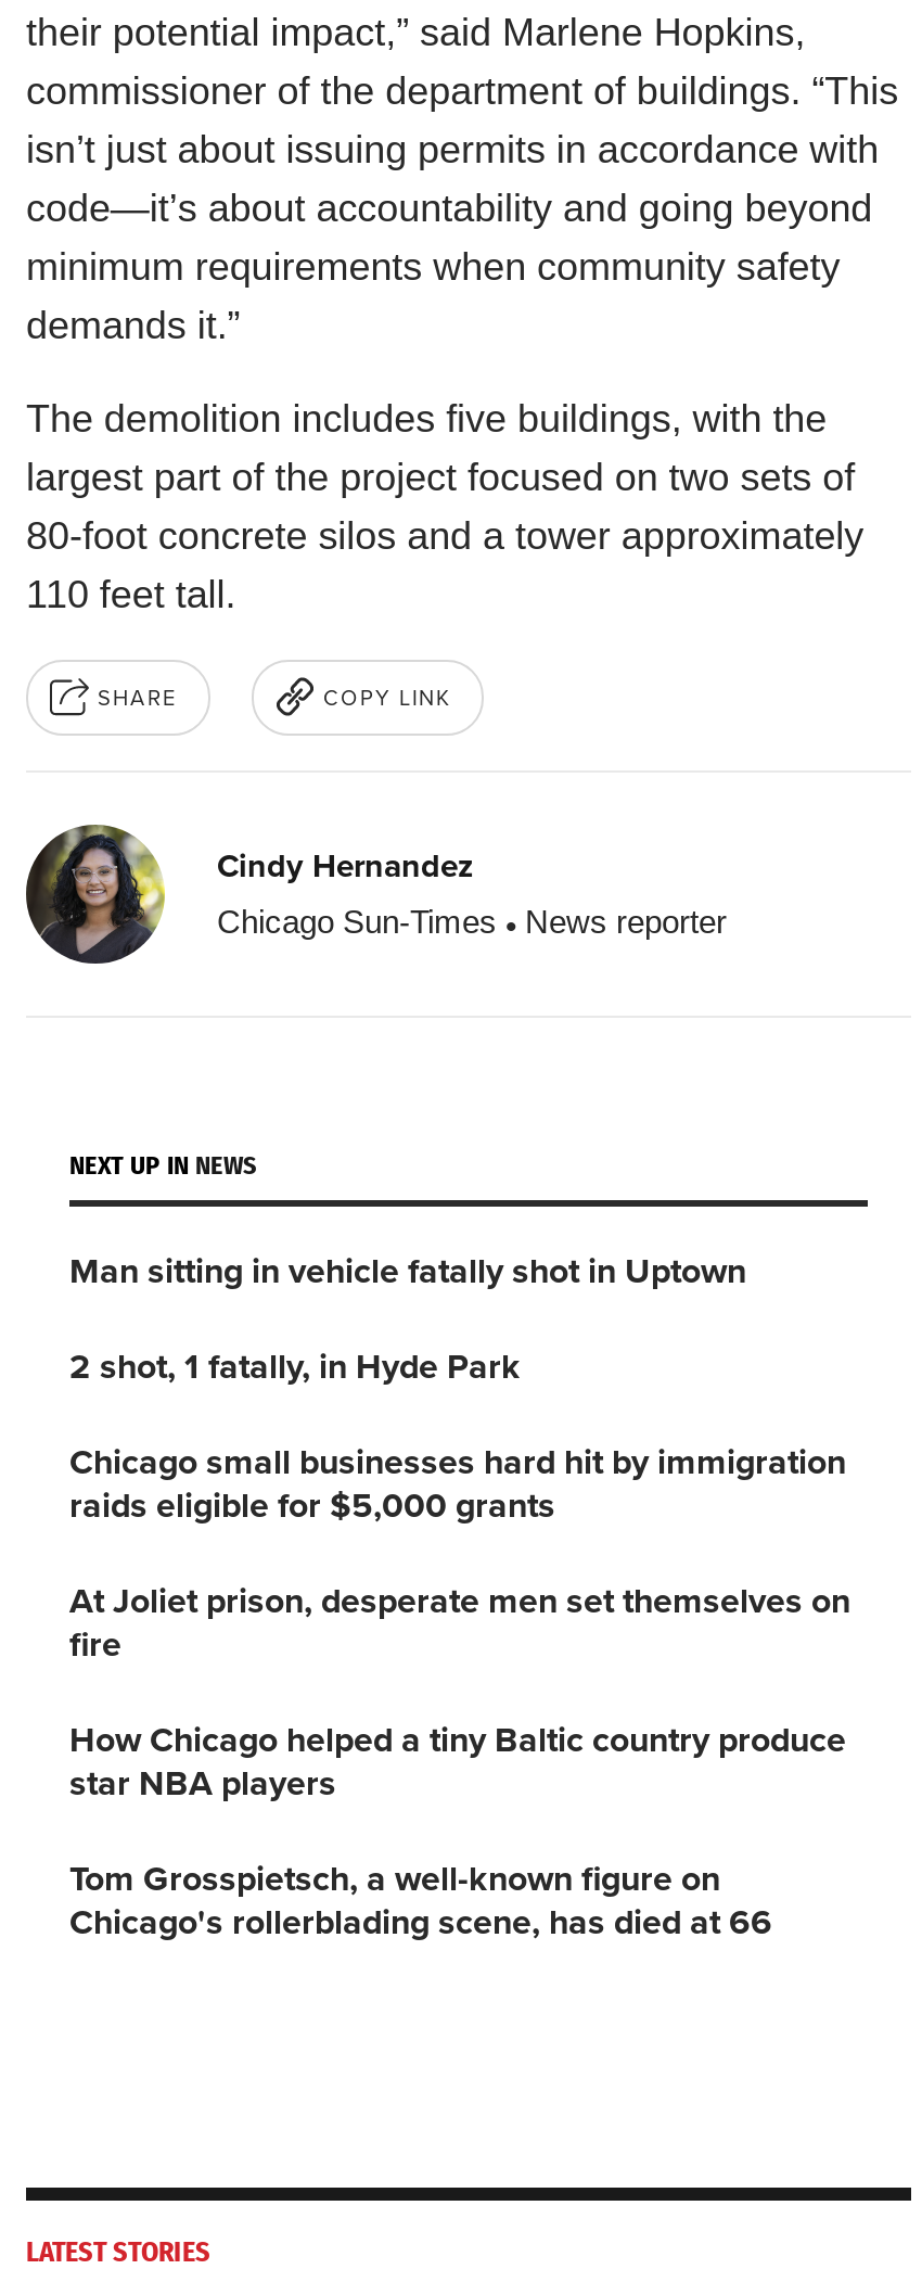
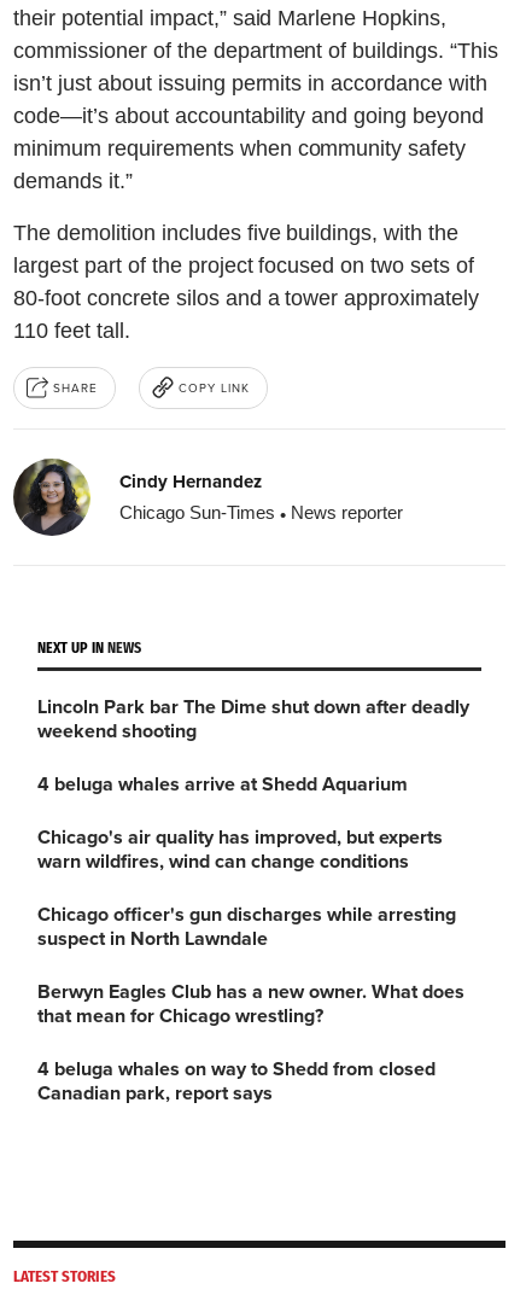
[69,1246,746,1296] Man sitting in vehicle fatally shot in Uptown -> [37,693,469,745] Lincoln Park bar The Dime shut down after deadly | weekend shooting
[69,1341,521,1391] 2 shot, 1 fatally, in Hyde Park -> [37,770,408,798] 4 beluga whales arrive at Shedd Aquarium
[69,1437,846,1530] Chicago small businesses hard hit by immigration | raids eligible for $5,000 grants -> [37,823,443,875] Chicago's air quality has improved, but experts | warn wildfires, wind can change conditions
[69,1576,850,1669] At Joliet prison, desperate men set themselves on | fire -> [37,900,456,952] Chicago officer's gun discharges while arresting | suspect in North Lawndale
[69,1714,846,1808] How Chicago helped a tiny Baltic country produce | star NBA players -> [37,978,464,1029] Berwyn Eagles Club has a new owner. What does | that mean for Chicago wrestling?
[69,1853,772,1947] Tom Grosspietsch, a well-known figure on | Chicago's rollerblading scene, has died at 66 -> [37,1055,436,1107] 4 beluga whales on way to Shedd from closed | Canadian park, report says

